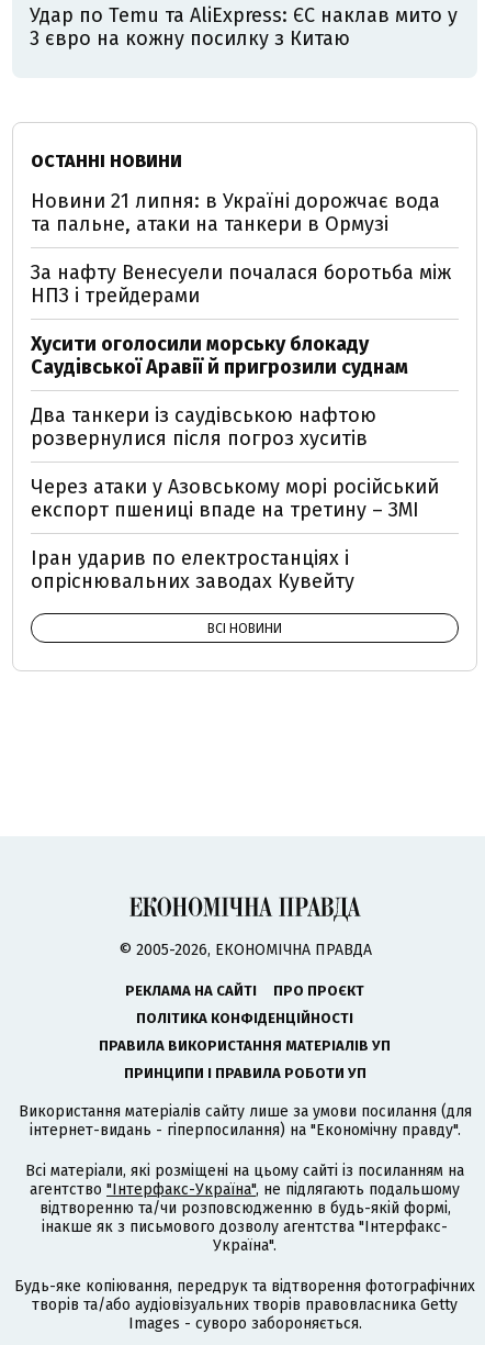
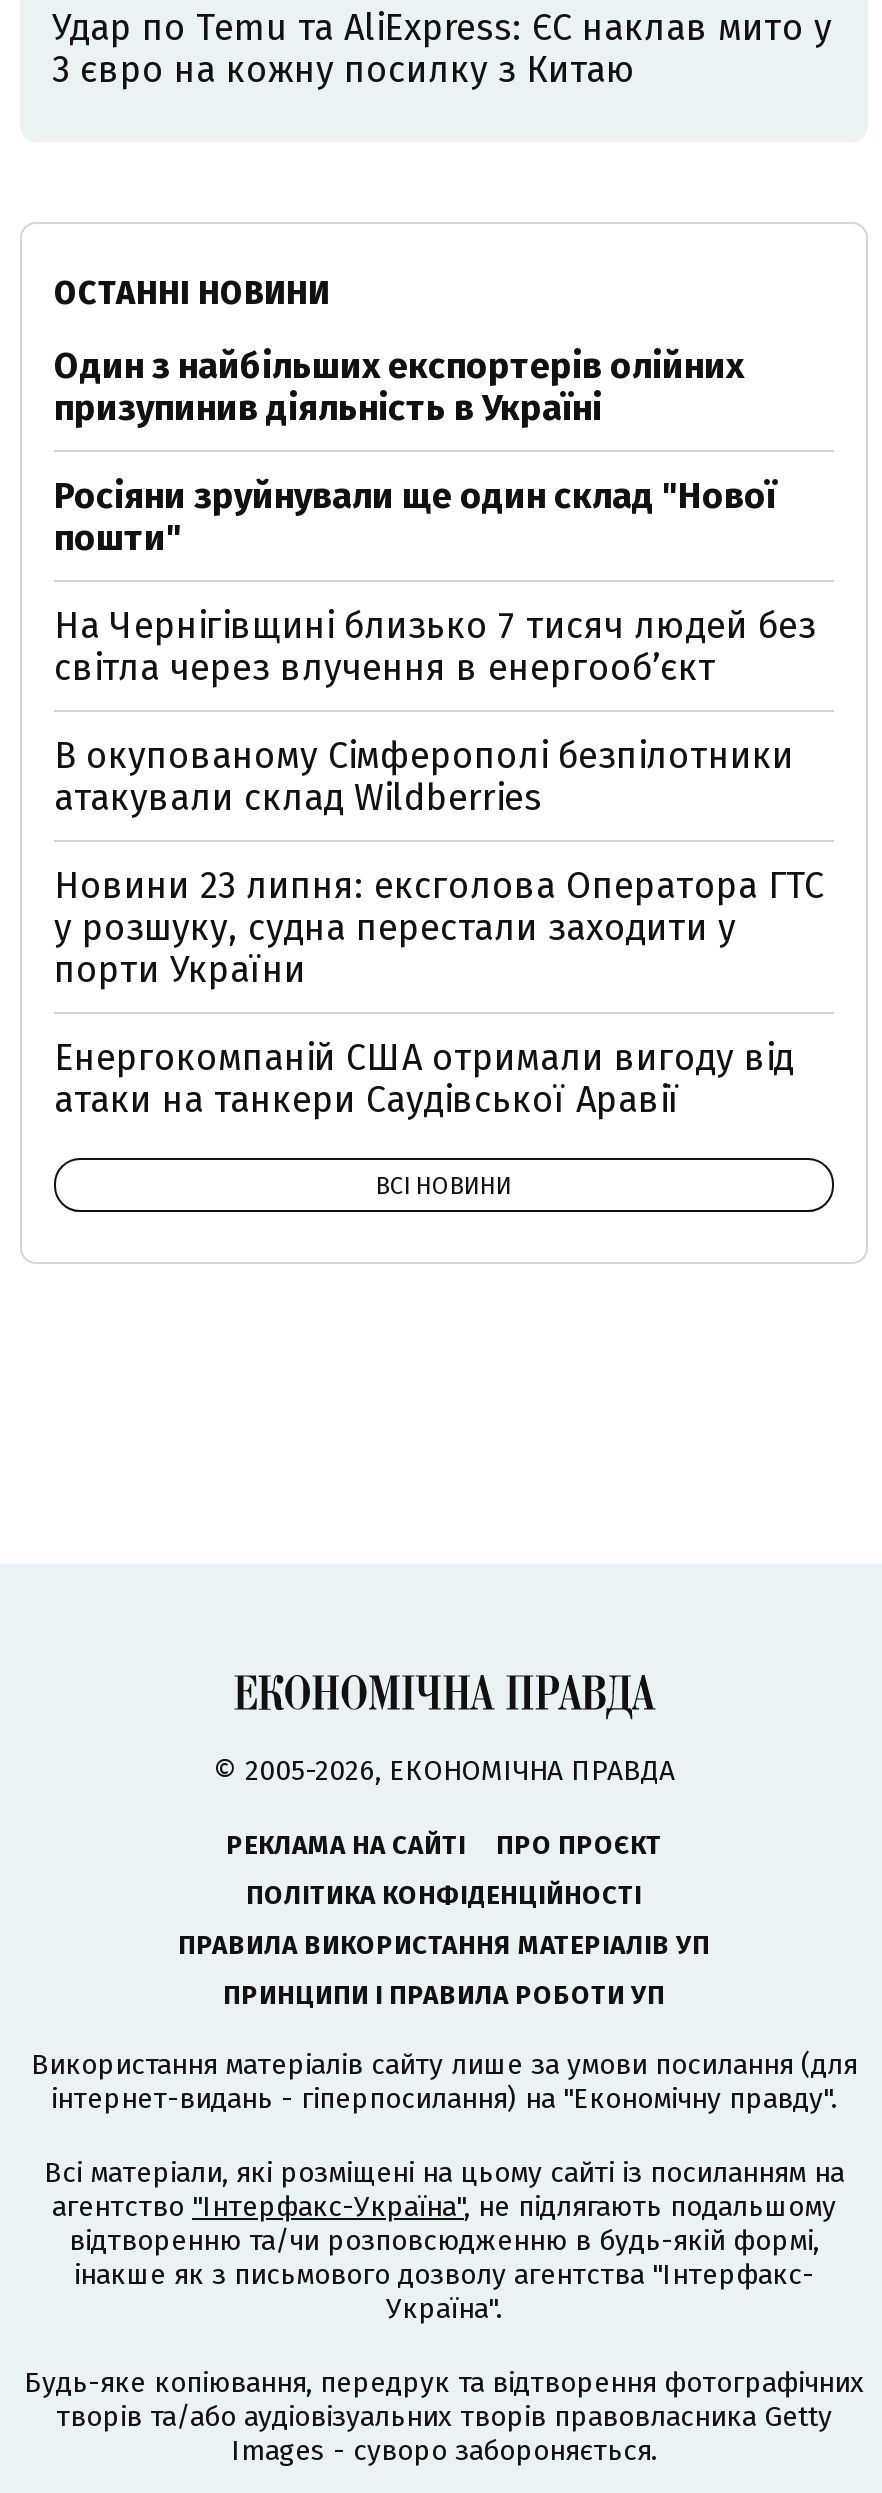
[31,189,440,236] Новини 21 липня: в Україні дорожчає вода | та пальне, атаки на танкери в Ормузі -> [54,344,744,430] Один з найбільших експортерів олійних | призупинив діяльність в Україні
[31,260,451,308] За нафту Венесуели почалася боротьба між | НПЗ і трейдерами -> [54,474,776,560] Росіяни зруйнували ще один склад "Нової | пошти"
[31,332,408,379] Хусити оголосили морську блокаду | Саудівської Аравії й пригрозили суднам -> [54,604,816,690] На Чернігівщині близько 7 тисяч людей без | світла через влучення в енергообʼєкт
[31,403,376,451] Два танкери із саудівською нафтою | розвернулися після погроз хуситів -> [54,734,794,820] В окупованому Сімферополі безпілотники | атакували склад Wildberries
[31,475,439,522] Через атаки у Азовському морі російський | експорт пшениці впаде на третину – ЗМІ -> [54,864,824,992] Новини 23 липня: ексголова Оператора ГТС | у розшуку, судна перестали заходити у | порти України
[31,546,354,593] Іран ударив по електростанціях і | опріснювальних заводах Кувейту -> [54,1036,794,1122] Енергокомпаній США отримали вигоду від | атаки на танкери Саудівської Аравії

